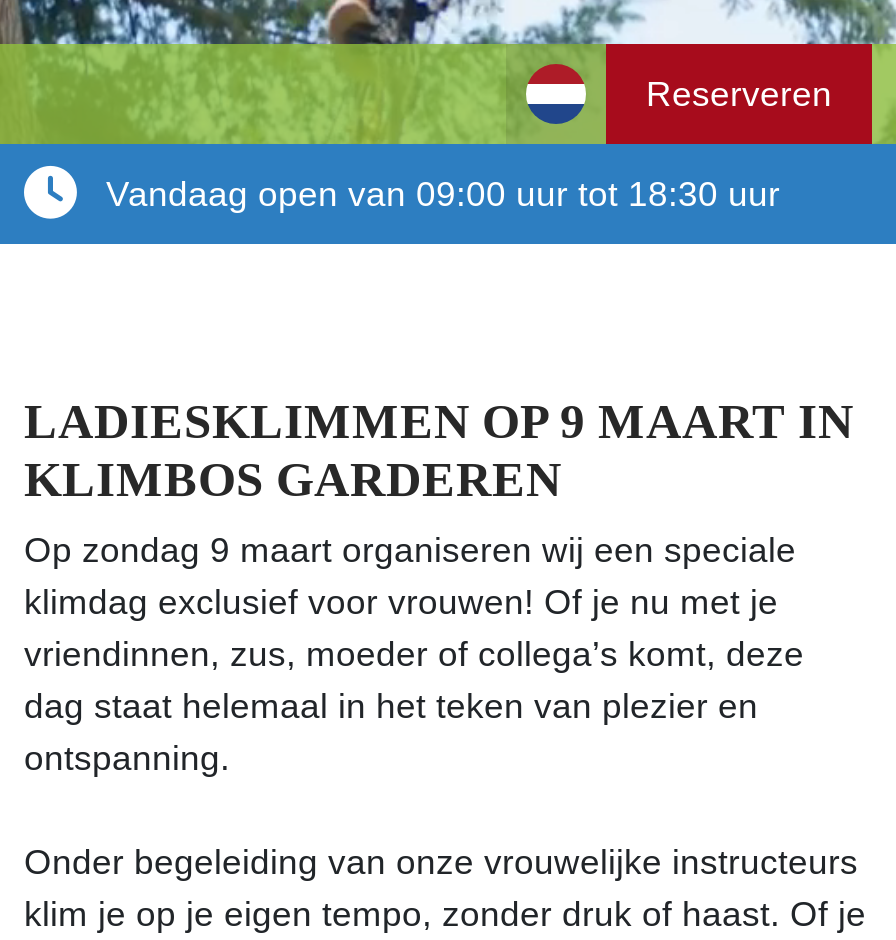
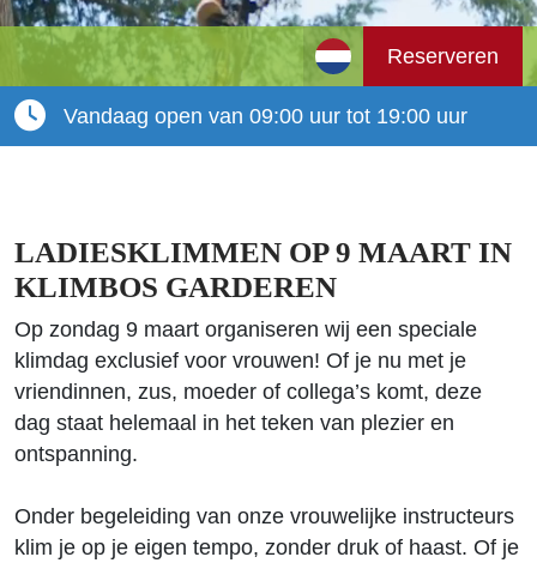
[96,174,780,214] Vandaag open van 09:00 uur tot 18:30 uur -> [58,104,467,128] Vandaag open van 09:00 uur tot 19:00 uur

